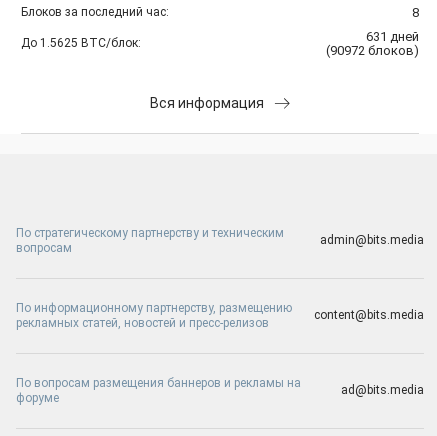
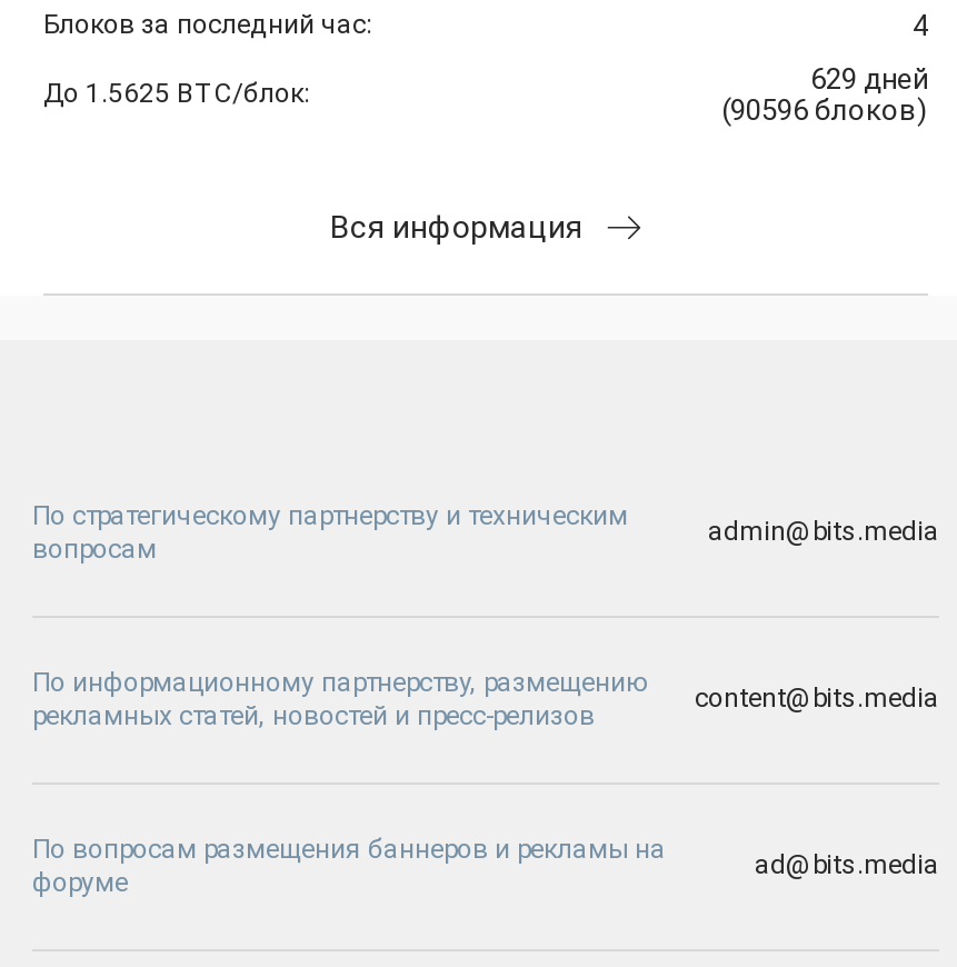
[412,5,419,20] 8 -> [913,10,928,43] 4
[366,29,419,44] 631 дней -> [810,63,928,96] 629 дней
[326,43,419,58] (90972 блоков) -> [721,94,928,128] (90596 блоков)

